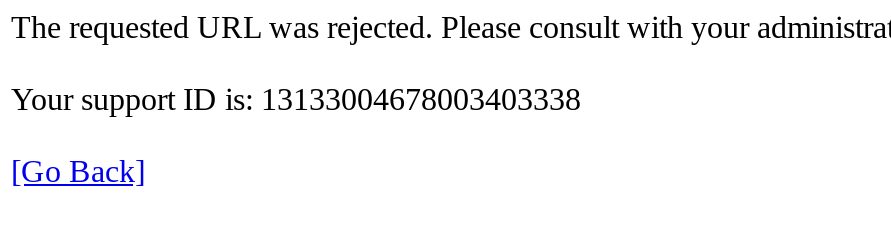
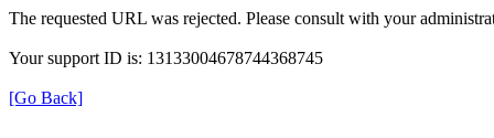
[11,82,581,116] Your support ID is: 13133004678003403338 -> [9,49,323,67] Your support ID is: 13133004678744368745

